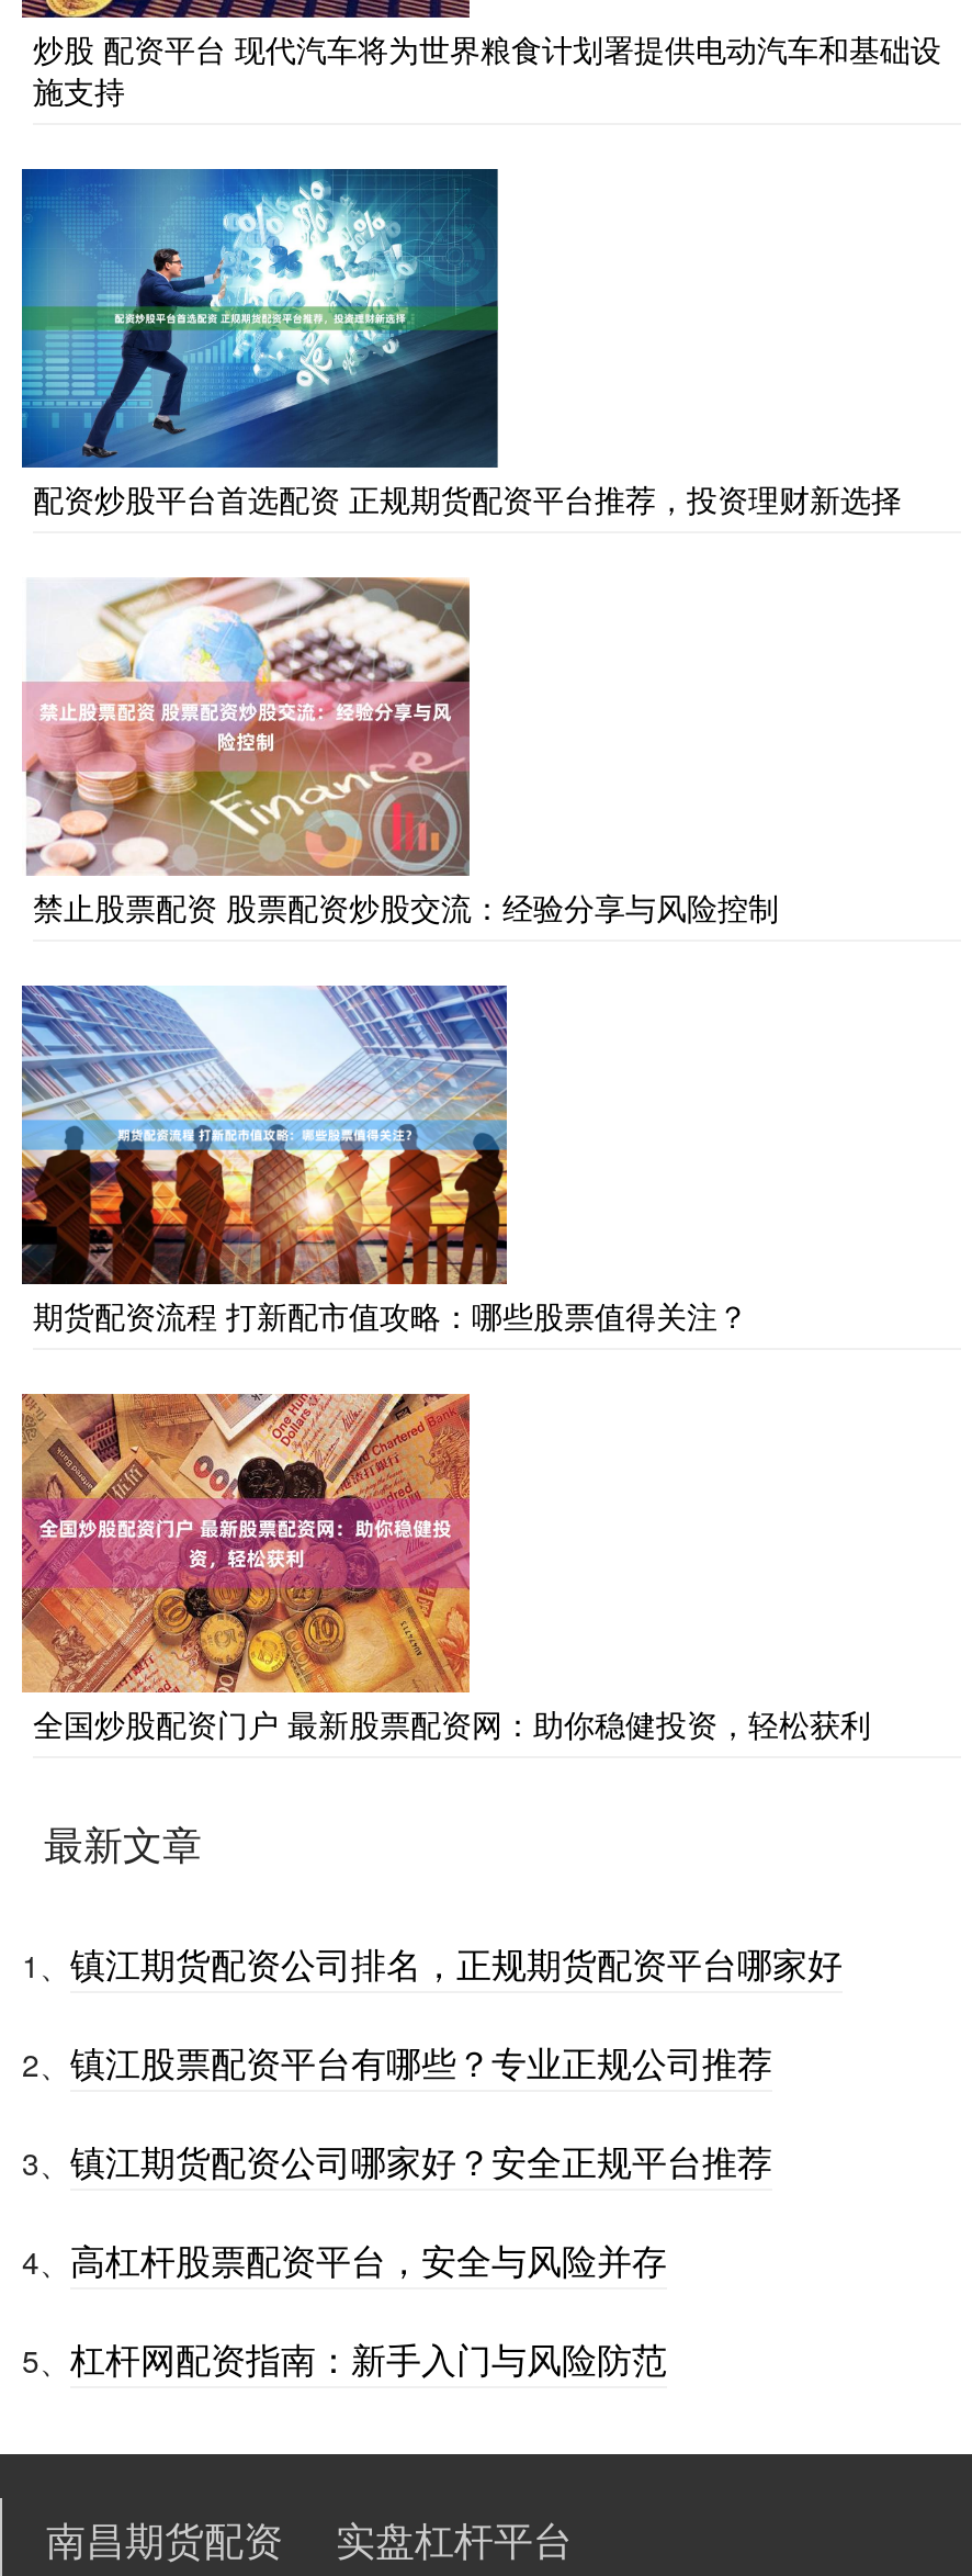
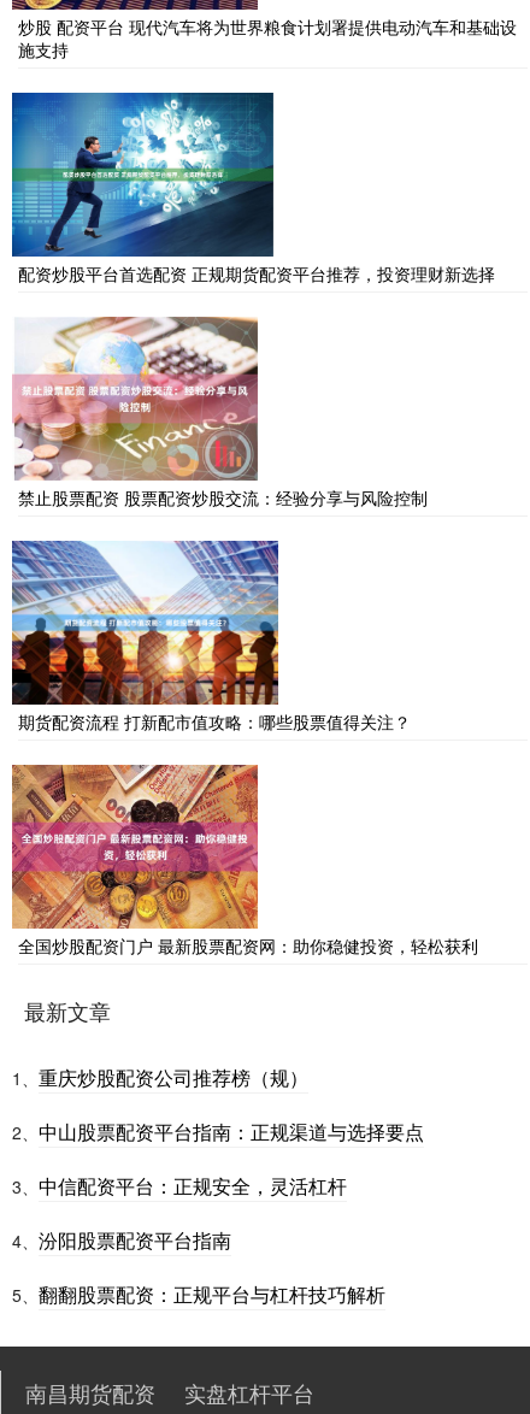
[22,1937,843,1988] 1、镇江期货配资公司排名，正规期货配资平台哪家好 -> [12,1063,308,1091] 1、重庆炒股配资公司推荐榜（规）
[22,2036,772,2087] 2、镇江股票配资平台有哪些？专业正规公司推荐 -> [12,1117,424,1145] 2、中山股票配资平台指南：正规渠道与选择要点
[22,2135,772,2185] 3、镇江期货配资公司哪家好？安全正规平台推荐 -> [12,1171,347,1199] 3、中信配资平台：正规安全，灵活杠杆
[22,2234,667,2284] 4、高杠杆股票配资平台，安全与风险并存 -> [12,1226,231,1253] 4、汾阳股票配资平台指南
[22,2333,667,2383] 5、杠杆网配资指南：新手入门与风险防范 -> [12,1280,385,1308] 5、翻翻股票配资：正规平台与杠杆技巧解析

